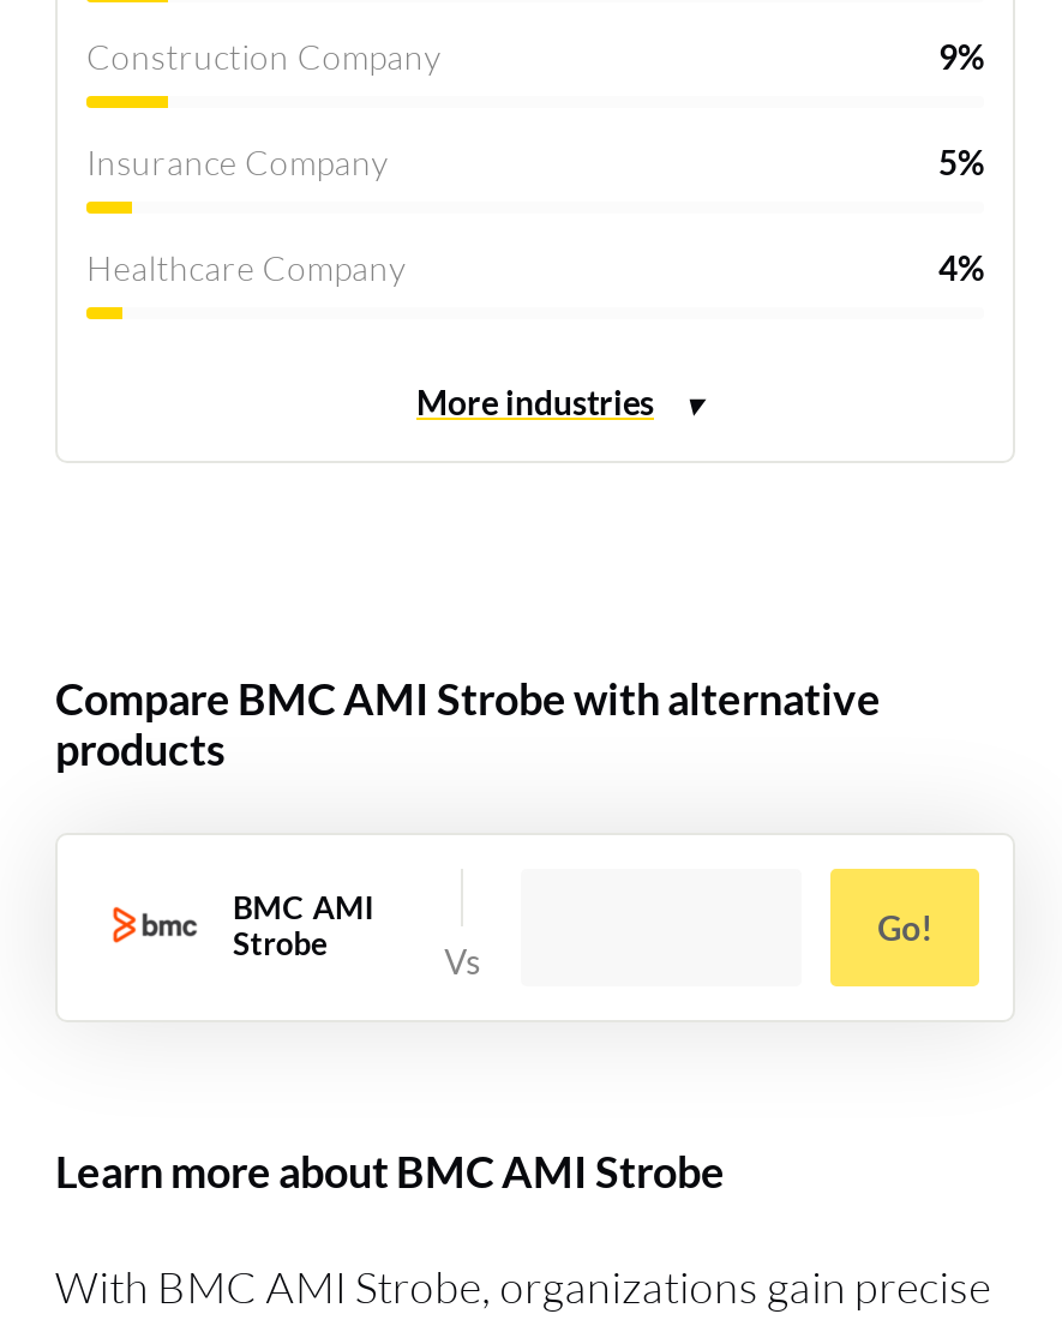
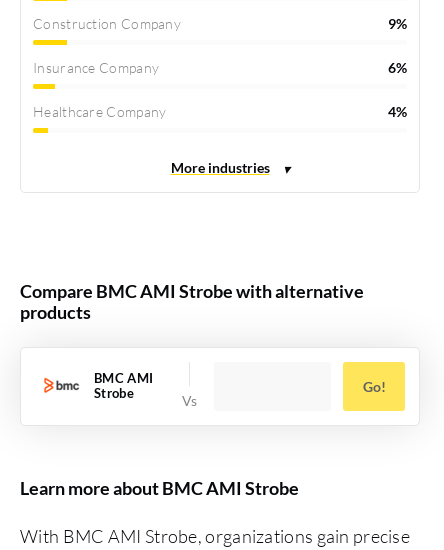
[938,142,984,183] 5% -> [388,59,407,76] 6%

